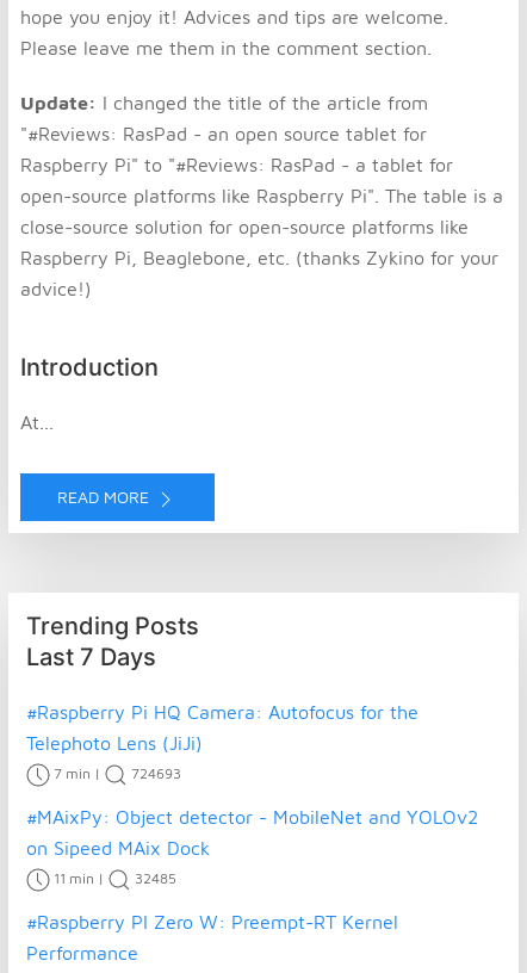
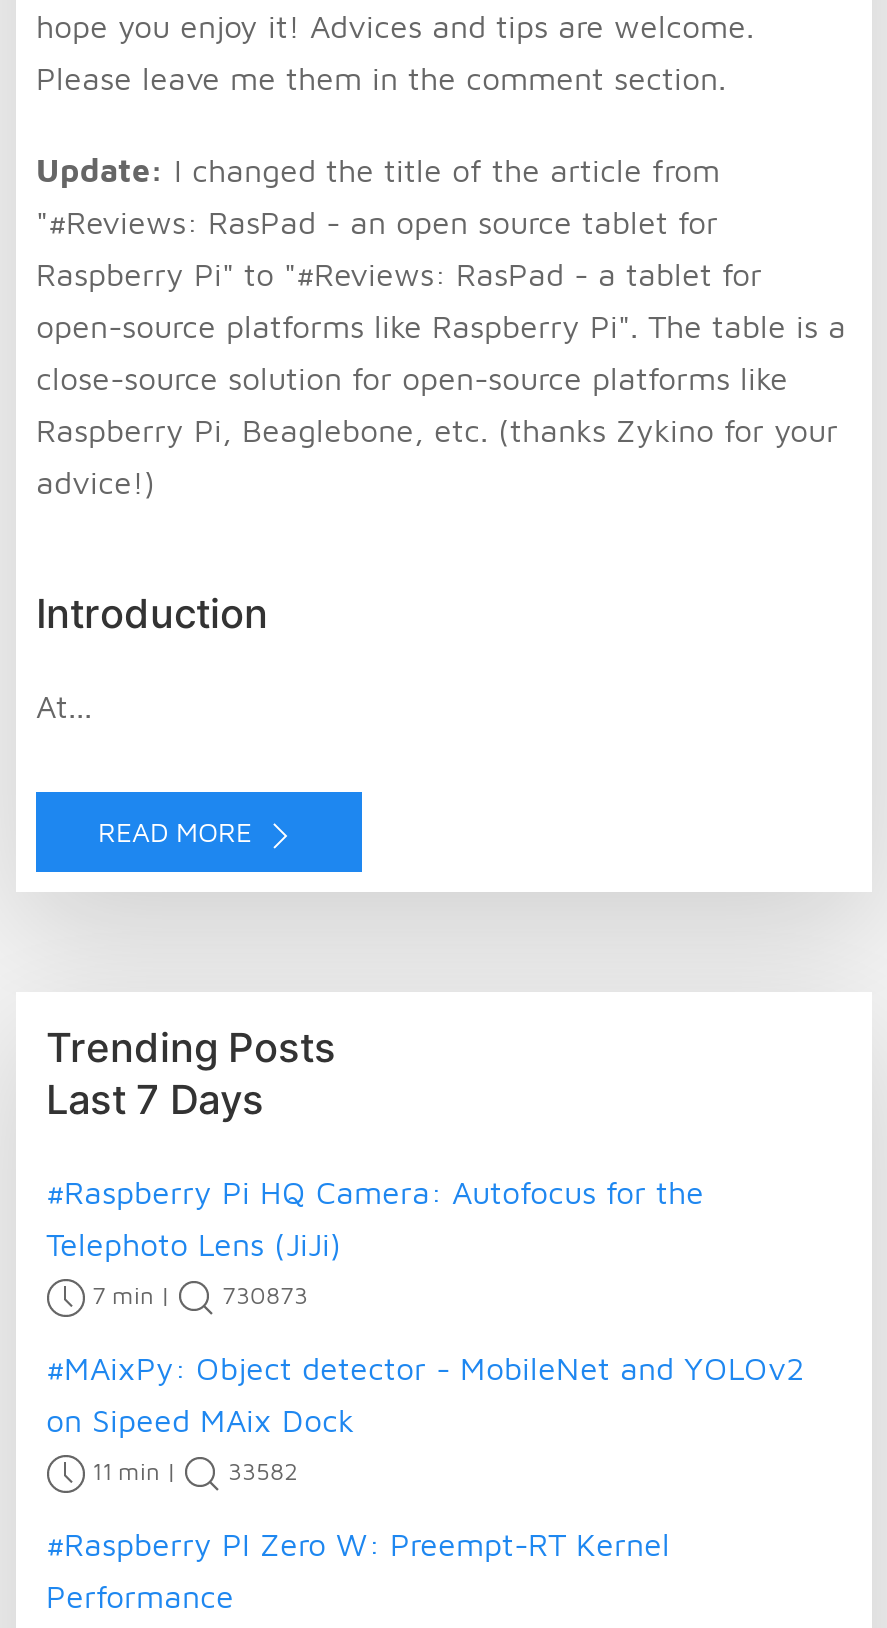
[128,765,181,783] 724693 -> [216,1281,308,1311] 730873
[131,870,176,888] 32485 -> [222,1457,298,1487] 33582

